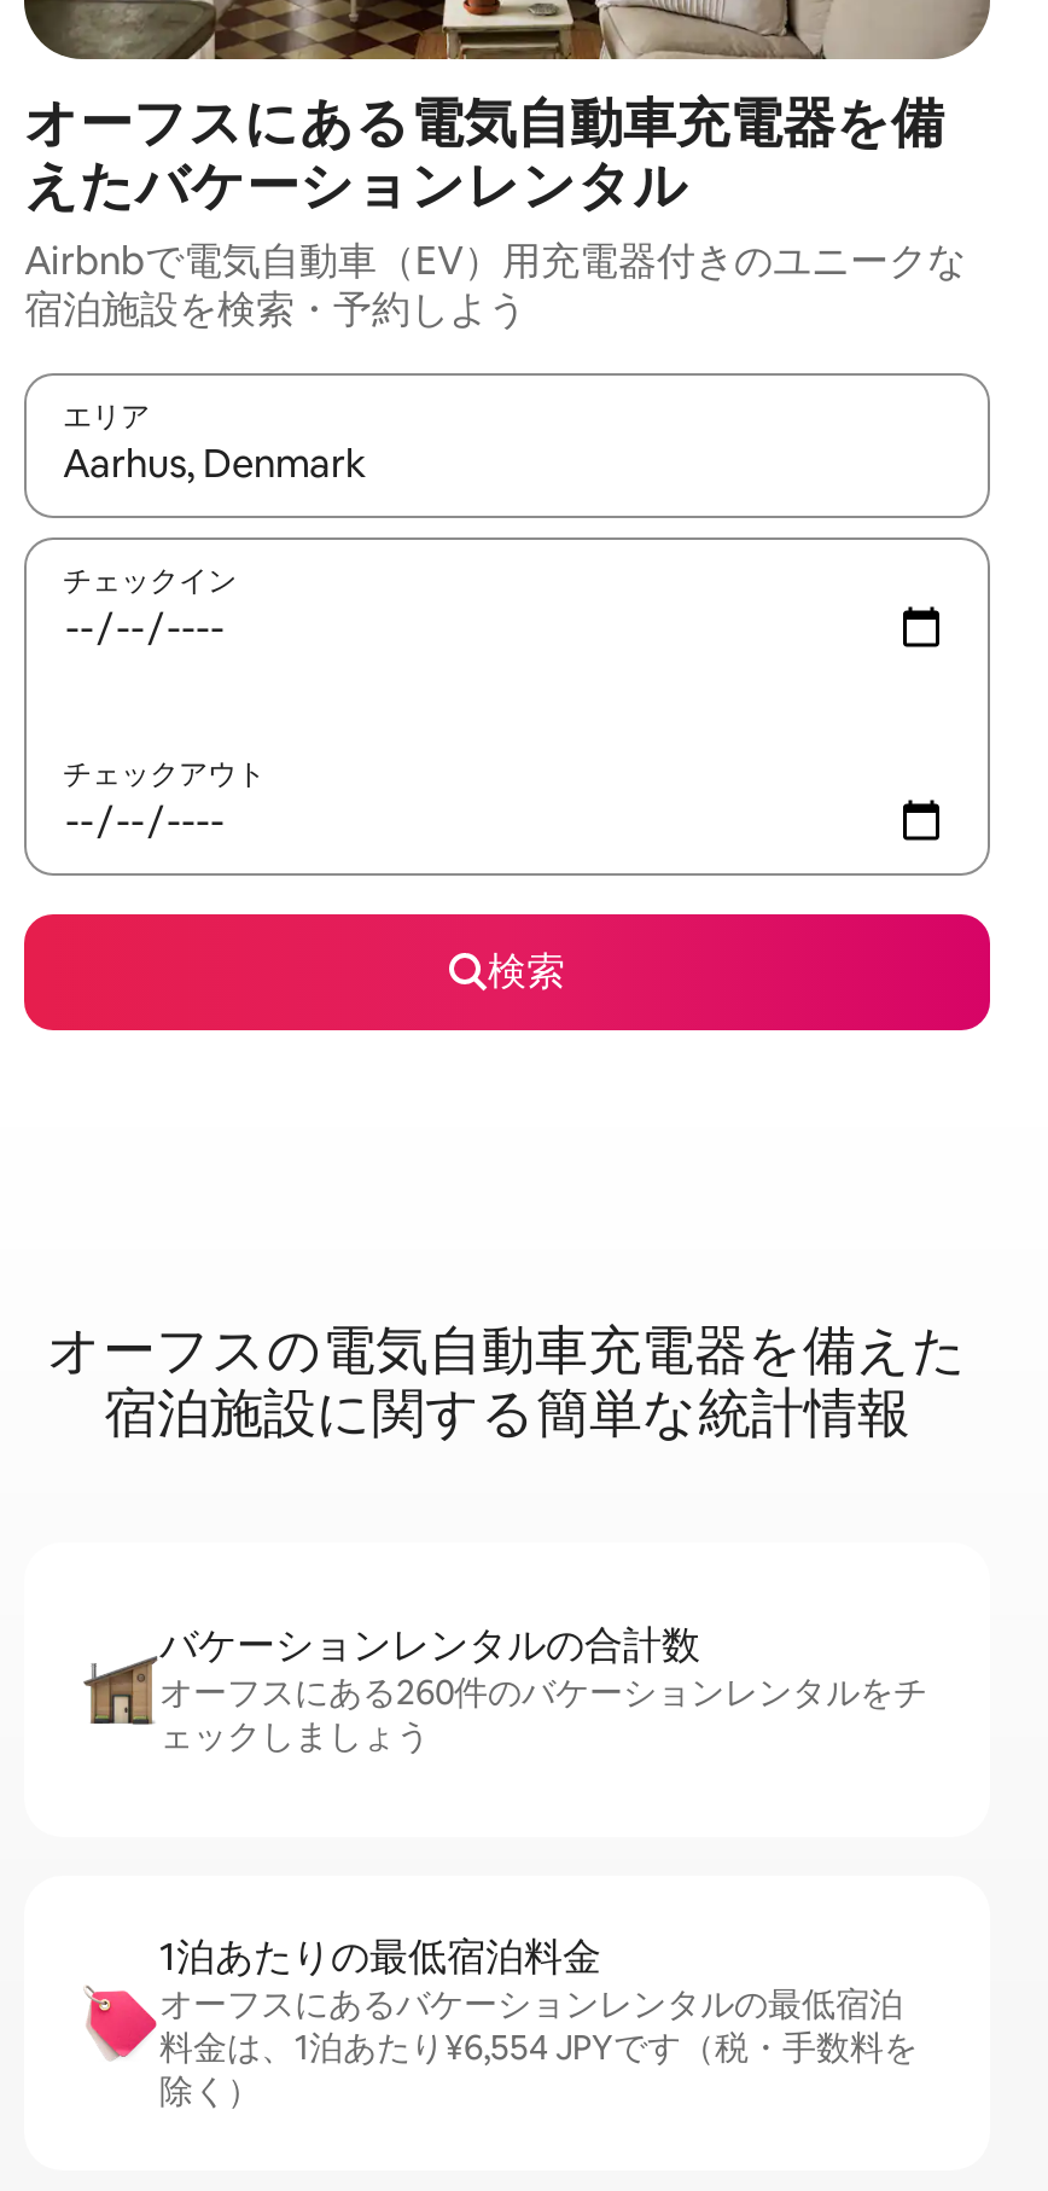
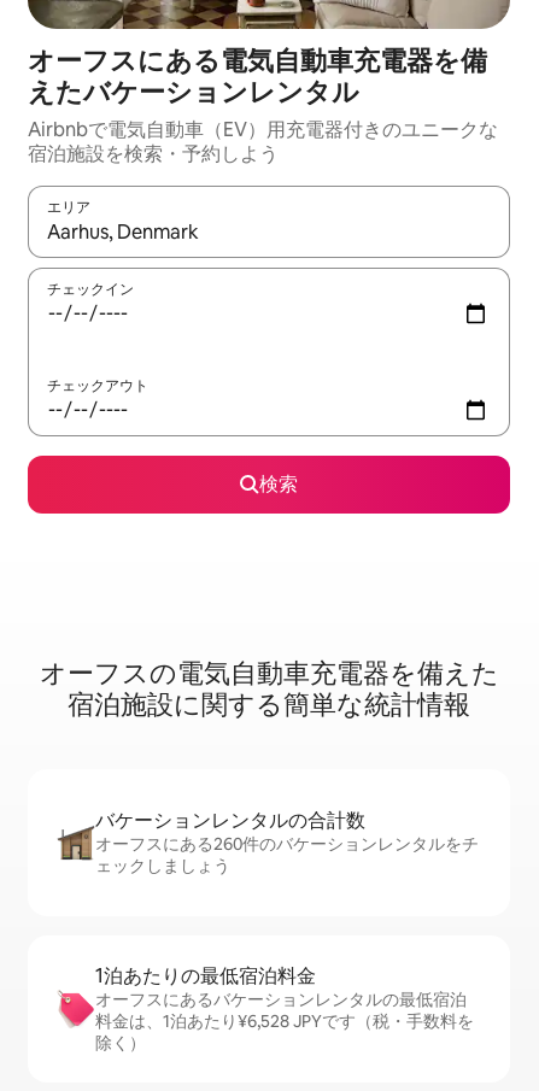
[159,2025,918,2068] 料金は、1泊あたり¥6,554 JPYです（税・手数料を -> [95,1010,474,1032] 料金は、1泊あたり¥6,528 JPYです（税・手数料を

